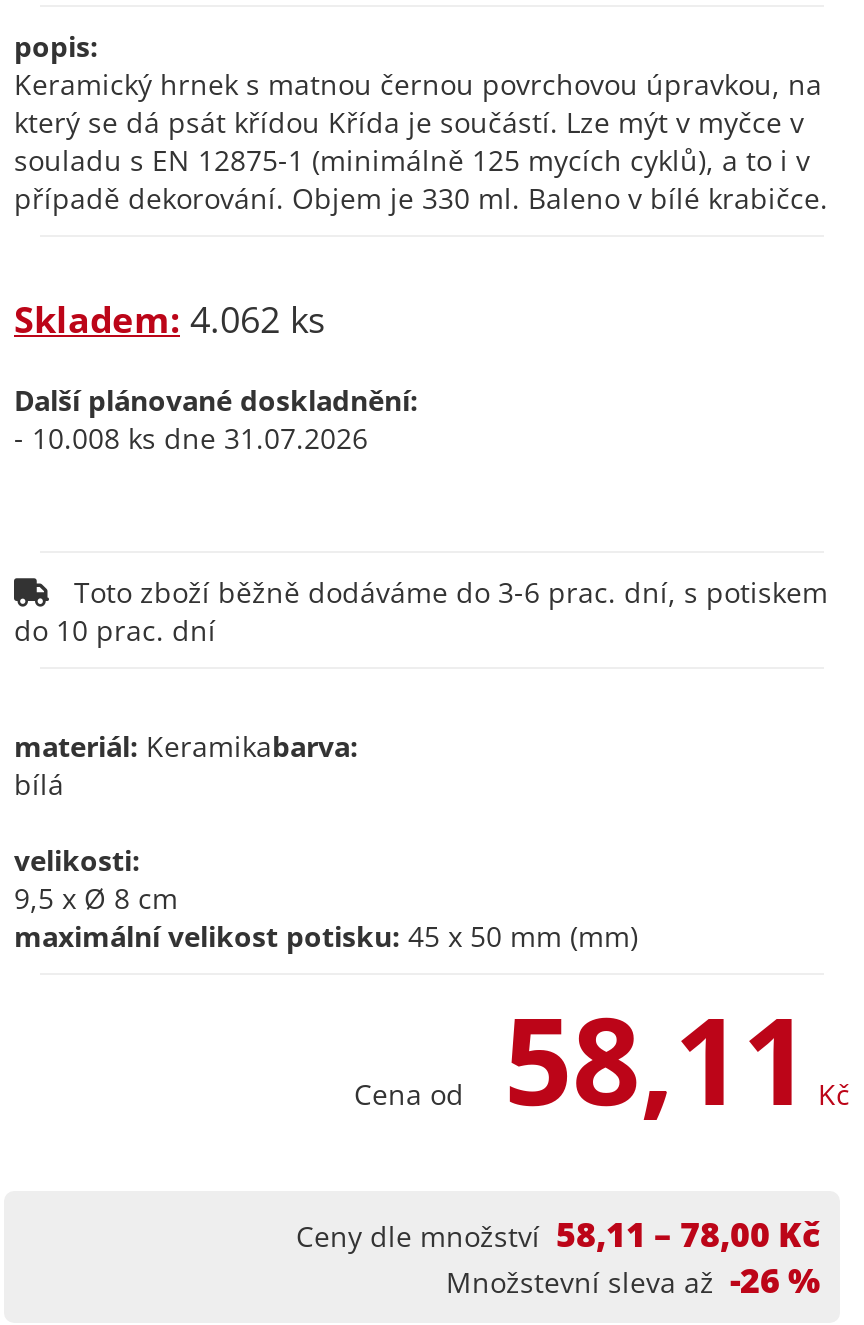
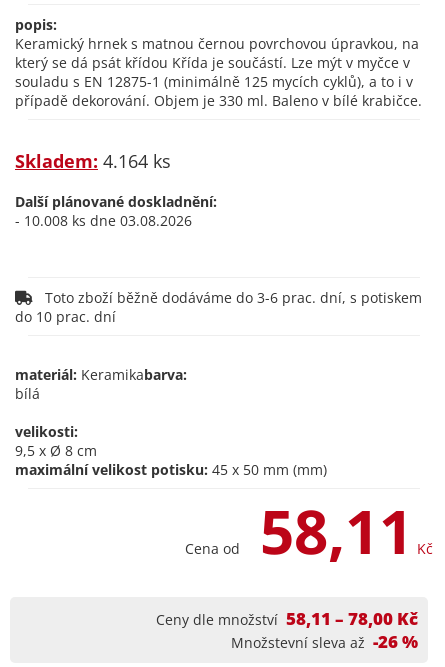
[14,295,326,343] Skladem: 4.062 ks -> [15,149,171,173] Skladem: 4.164 ks
[14,419,368,457] - 10.008 ks dne 31.07.2026 -> [15,211,192,230] - 10.008 ks dne 03.08.2026

